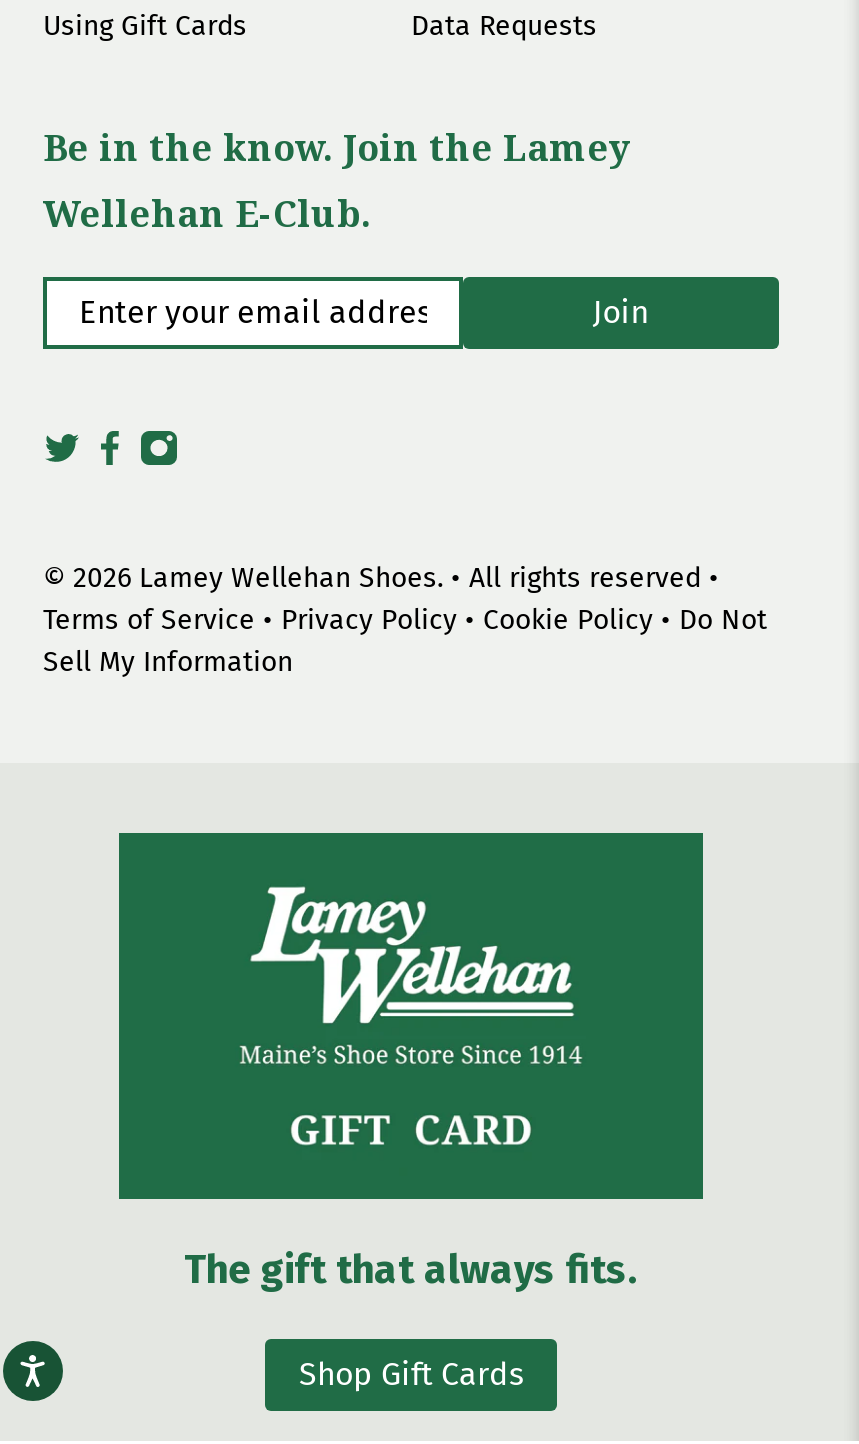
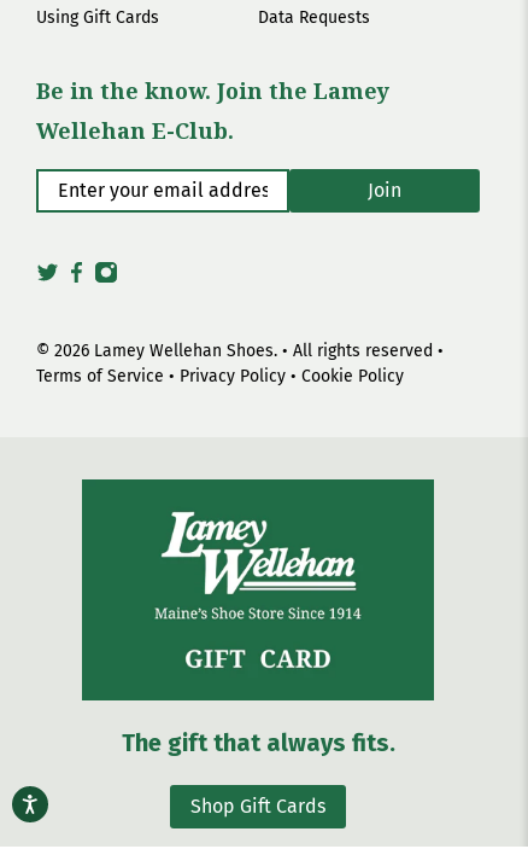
[43,603,767,679] Terms of Service • Privacy Policy • Cookie Policy • Do Not | Sell My Information -> [36,366,404,386] Terms of Service • Privacy Policy • Cookie Policy

